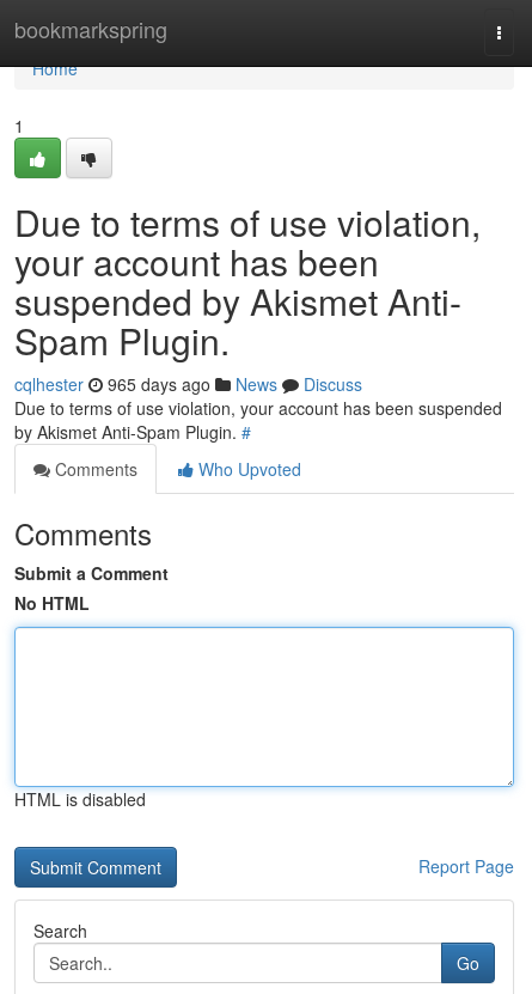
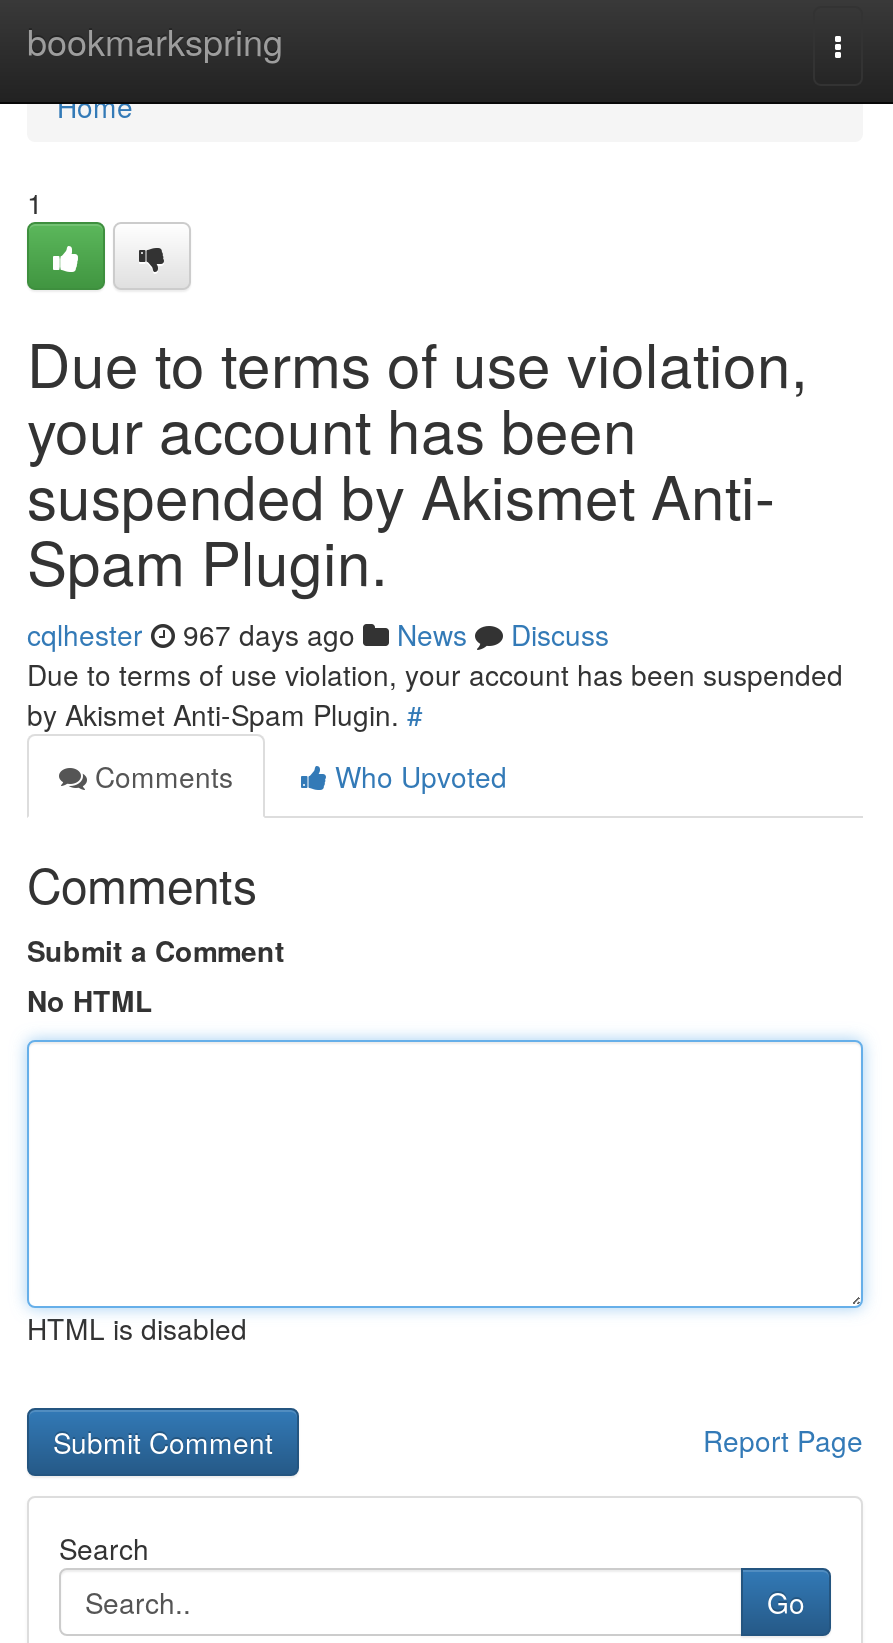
[14,372,362,396] cqlhester 965 days ago News Discuss -> [27,614,609,654] cqlhester 967 days ago News Discuss

